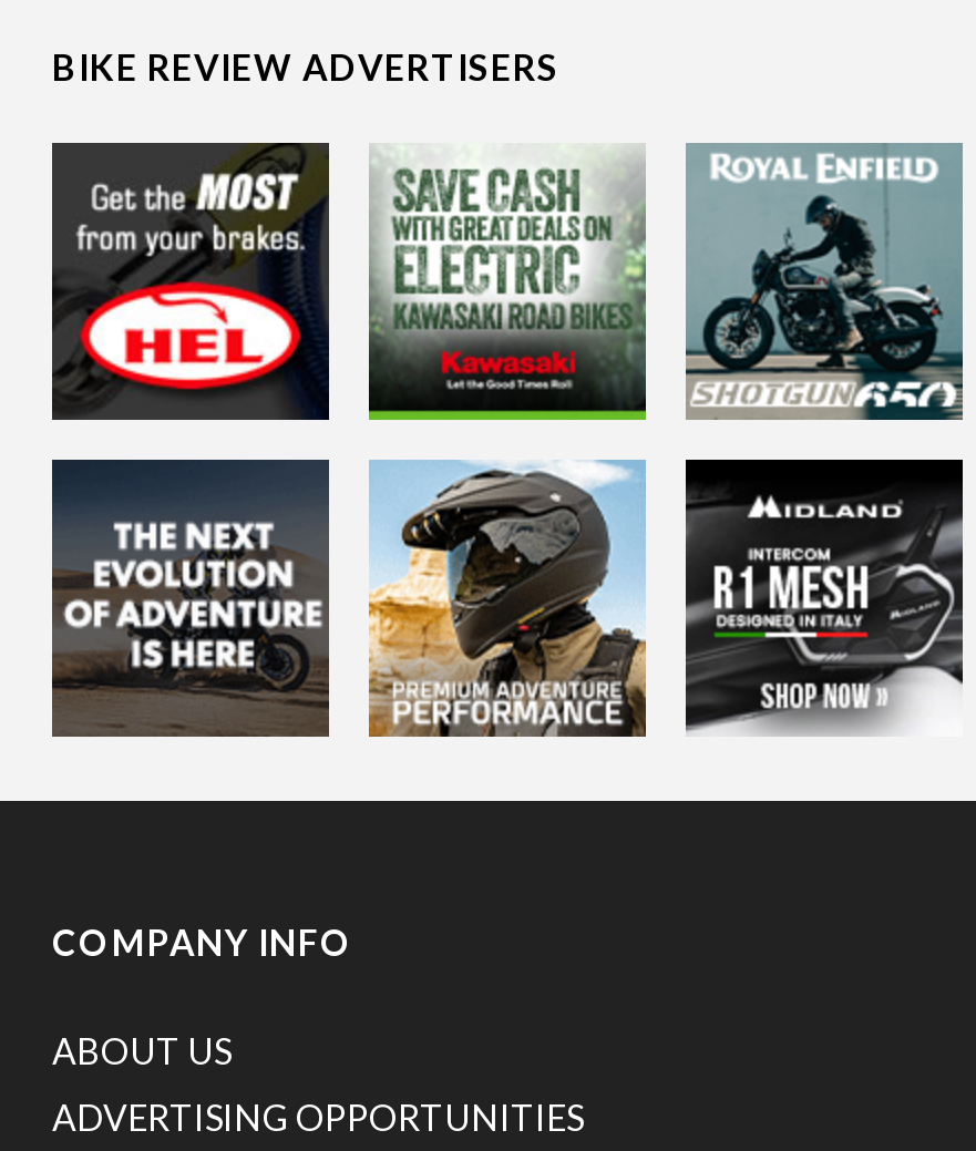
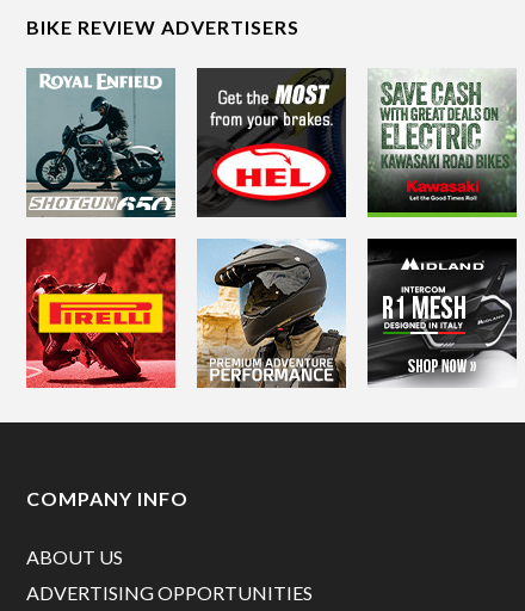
[50,141,331,420] [image] -> [26,68,177,217] [image]
[367,143,648,422] [image] -> [196,67,347,218] [image]
[686,141,963,422] [image] -> [366,68,517,218] [image]
[50,458,331,739] [image] -> [25,237,177,389] [image]

